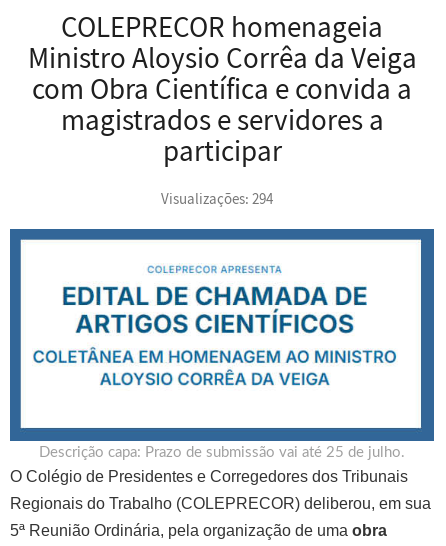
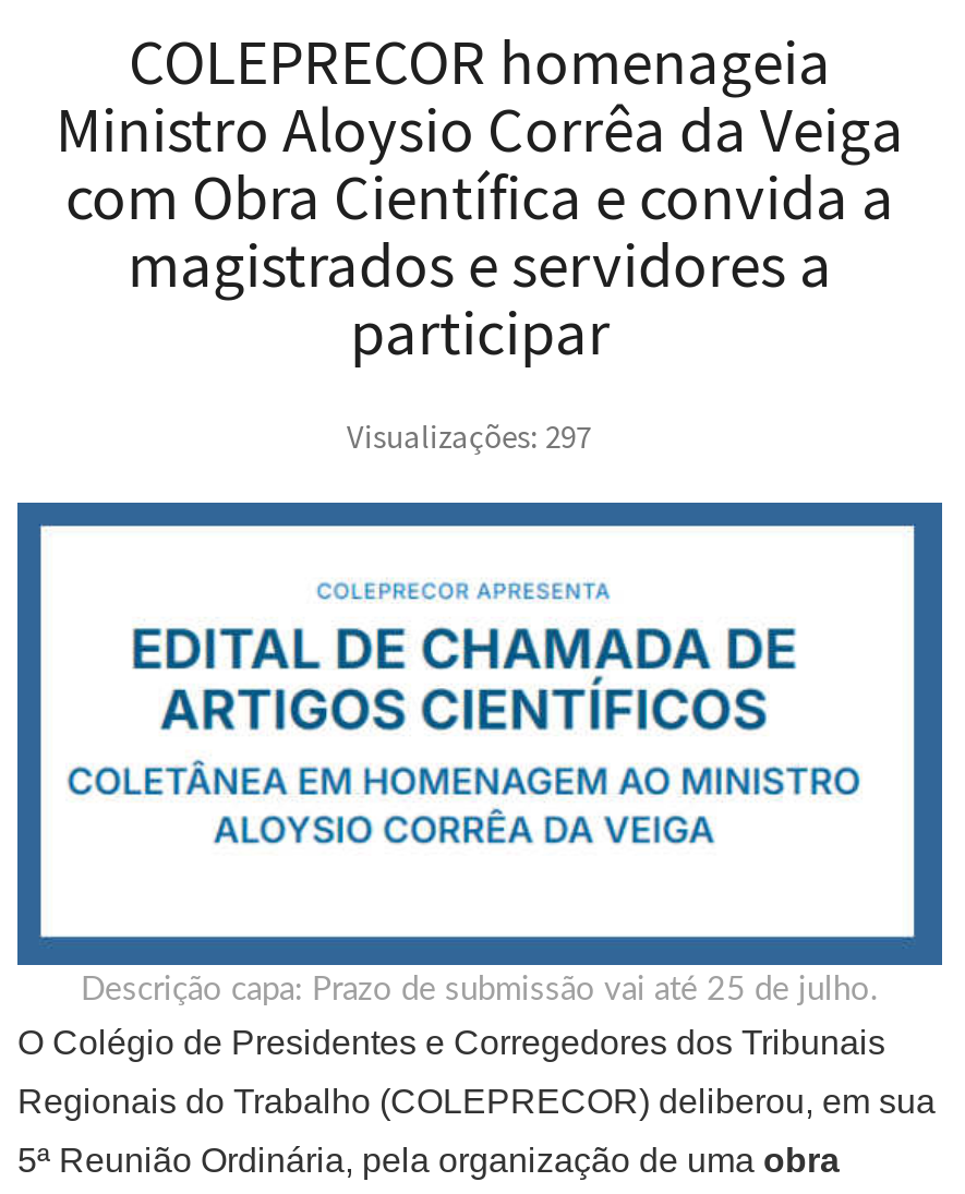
[161,189,273,208] Visualizações: 294 -> [347,415,591,457] Visualizações: 297

